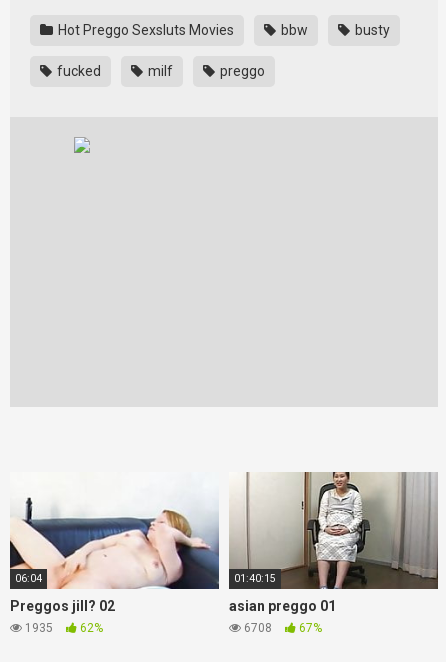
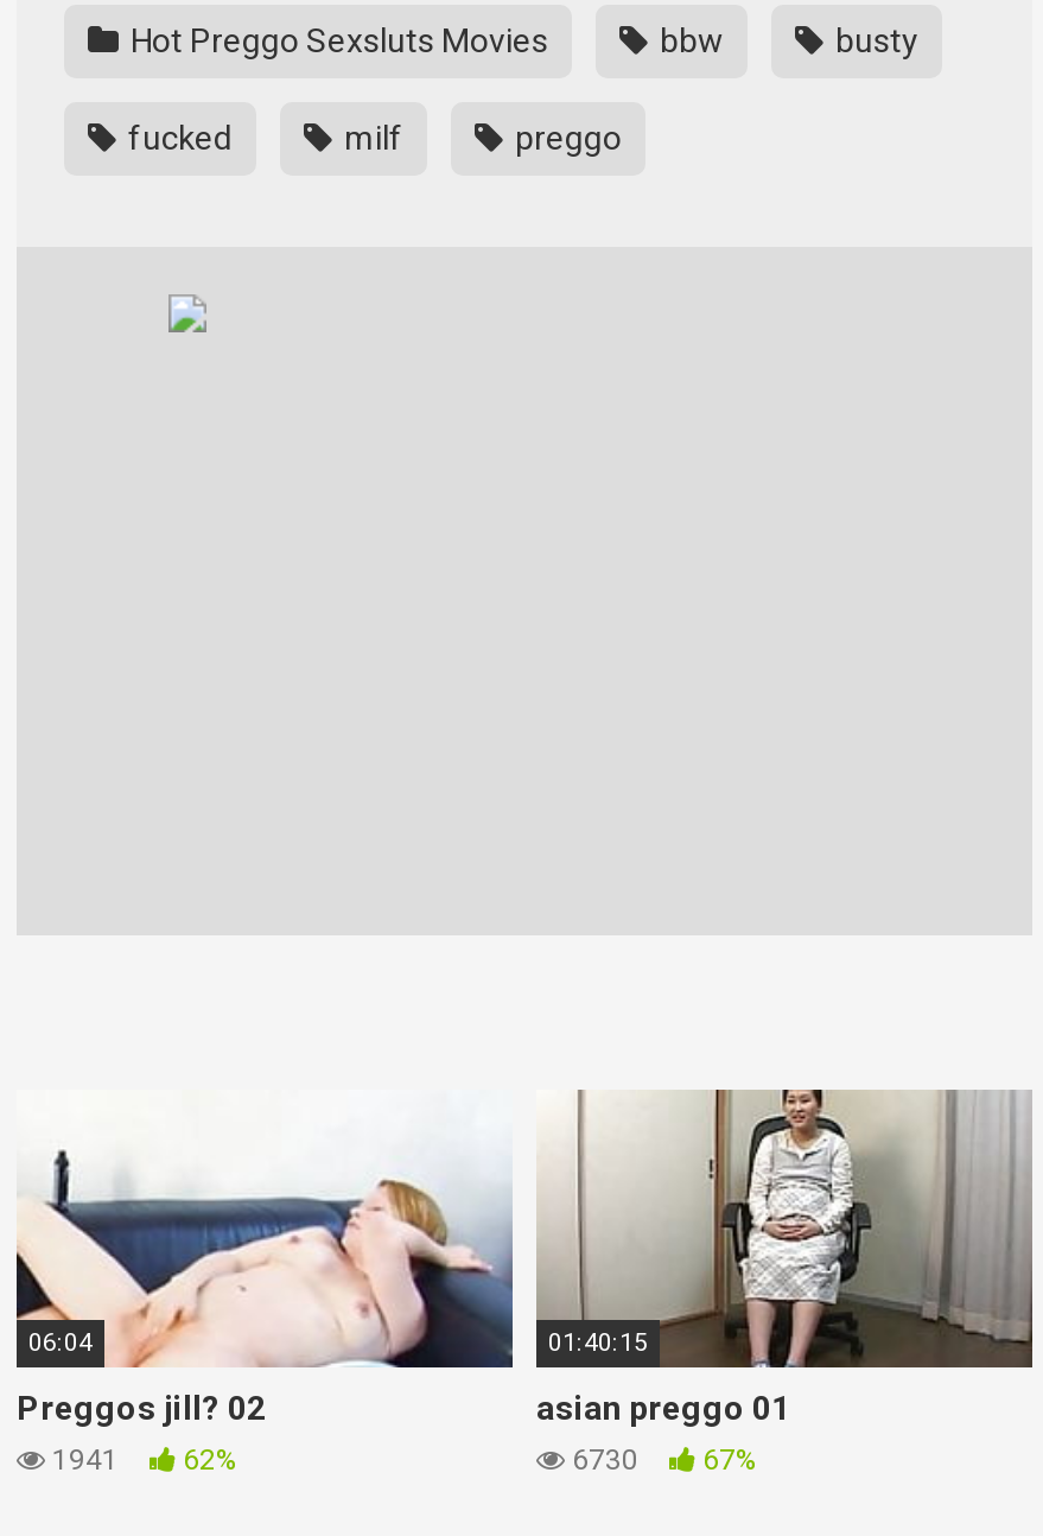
[22,621,103,635] 1935 62% -> [45,1444,237,1477] 1941 62%
[241,621,322,635] 6708 67% -> [565,1444,757,1477] 6730 67%

